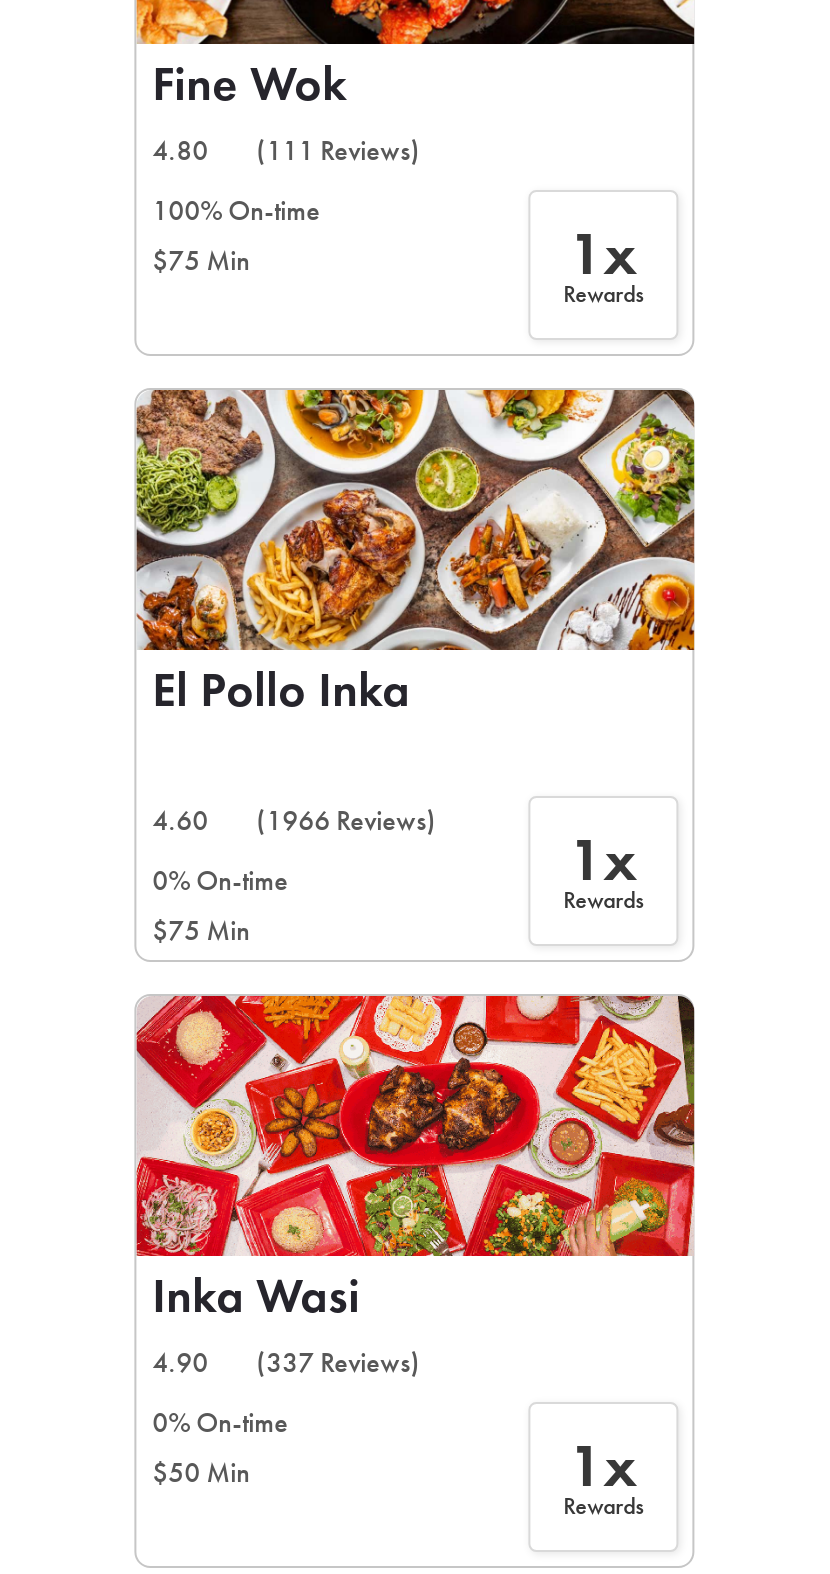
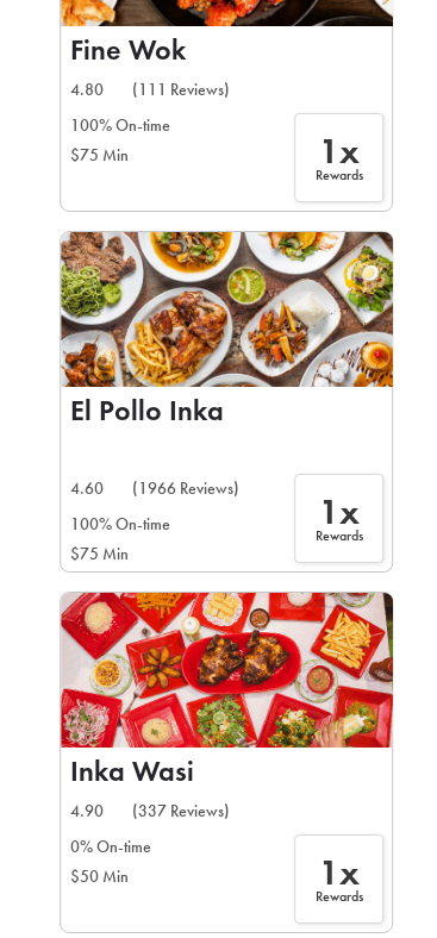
[152,864,288,898] 0% On-time -> [70,514,170,534] 100% On-time

